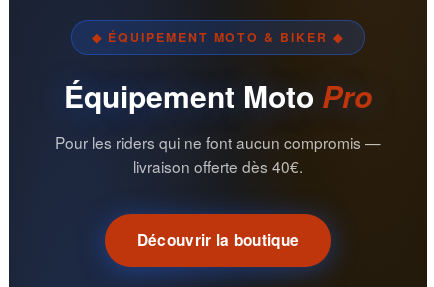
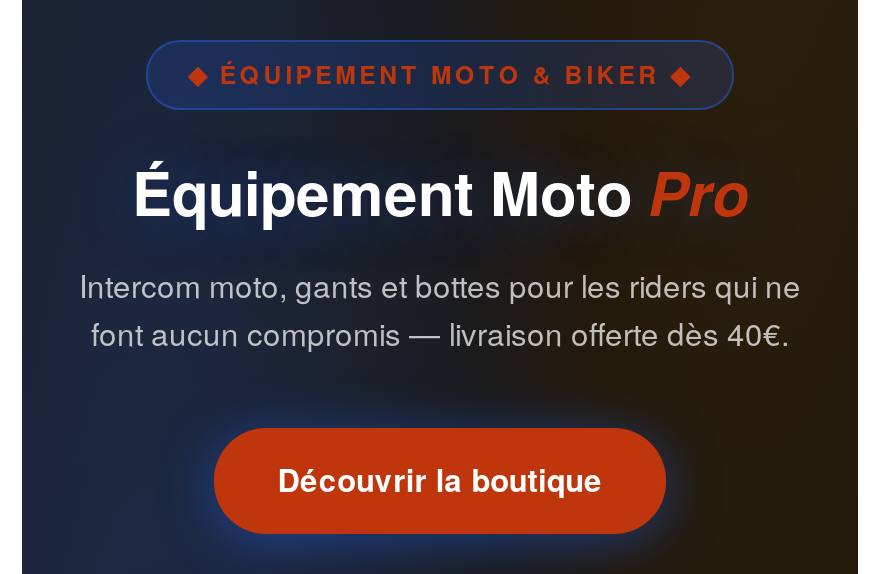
[55,131,381,177] Pour les riders qui ne font aucun compromis — | livraison offerte dès 40€. -> [79,262,801,354] Intercom moto, gants et bottes pour les riders qui ne | font aucun compromis — livraison offerte dès 40€.

